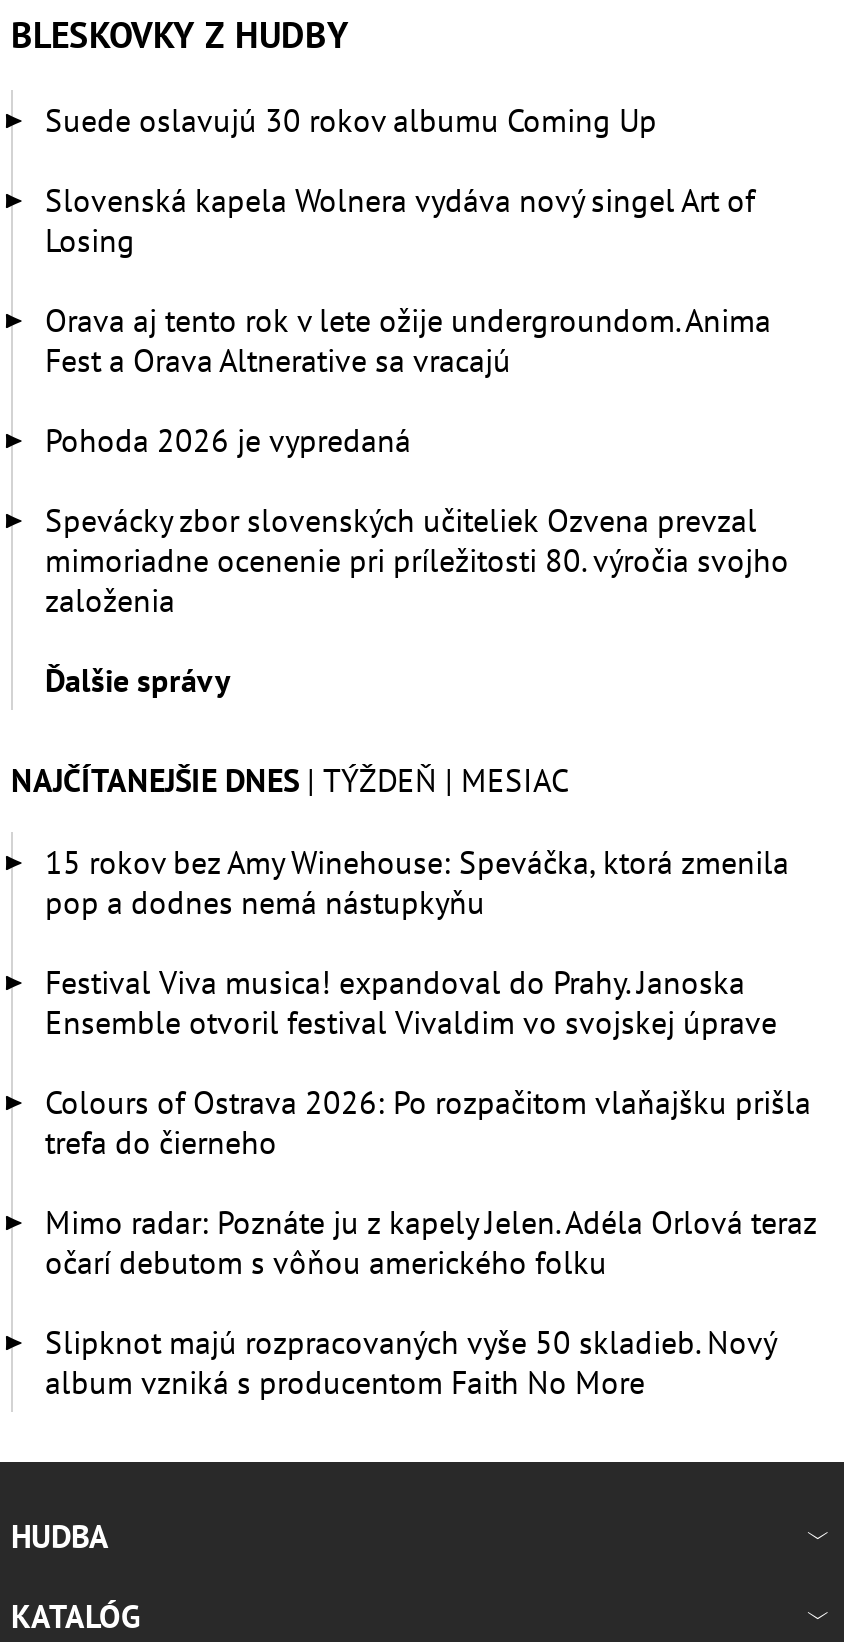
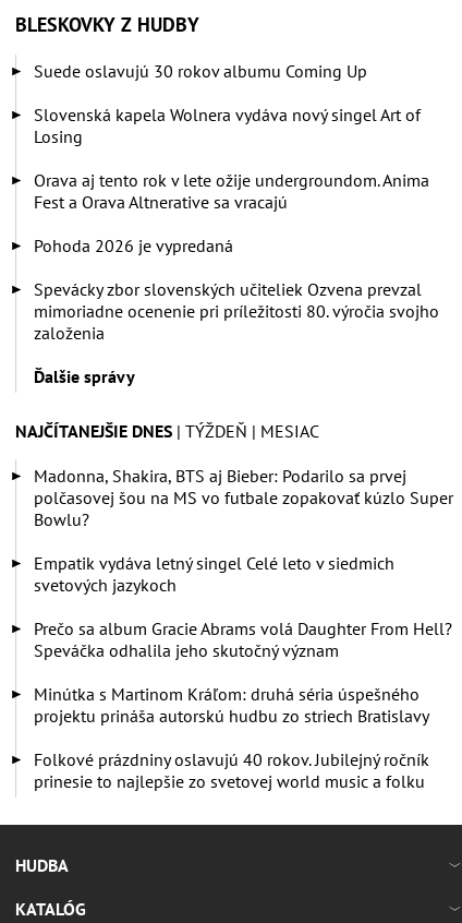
[45,842,789,922] 15 rokov bez Amy Winehouse: Speváčka, ktorá zmenila | pop a dodnes nemá nástupkyňu -> [34,465,453,530] Madonna, Shakira, BTS aj Bieber: Podarilo sa prvej | polčasovej šou na MS vo futbale zopakovať kúzlo Super | Bowlu?
[45,962,777,1042] Festival Viva musica! expandoval do Prahy. Janoska | Ensemble otvoril festival Vivaldim vo svojskej úprave -> [34,552,394,596] Empatik vydáva letný singel Celé leto v siedmich | svetových jazykoch
[45,1082,811,1162] Colours of Ostrava 2026: Po rozpačitom vlaňajšku prišla | trefa do čierneho -> [34,618,452,661] Prečo sa album Gracie Abrams volá Daughter From Hell? | Speváčka odhalila jeho skutočný význam
[45,1202,817,1282] Mimo radar: Poznáte ju z kapely Jelen. Adéla Orlová teraz | očarí debutom s vôňou amerického folku -> [34,683,429,727] Minútka s Martinom Kráľom: druhá séria úspešného | projektu prináša autorskú hudbu zo striech Bratislavy
[45,1322,775,1402] Slipknot majú rozpracovaných vyše 50 skladieb. Nový | album vzniká s producentom Faith No More -> [34,748,429,792] Folkové prázdniny oslavujú 40 rokov. Jubilejný ročník | prinesie to najlepšie zo svetovej world music a folku

